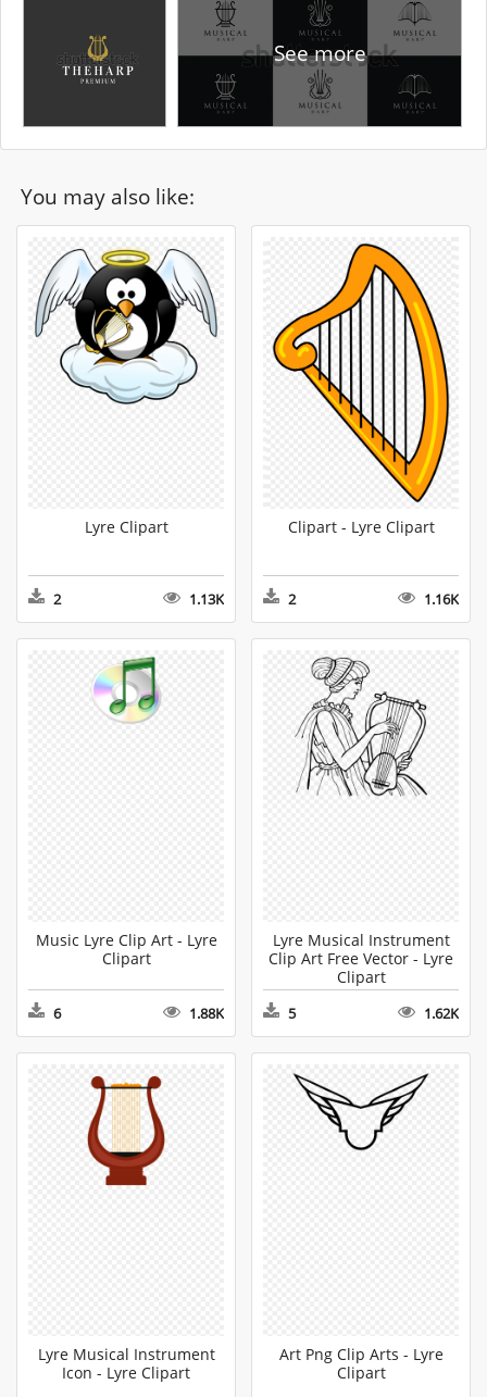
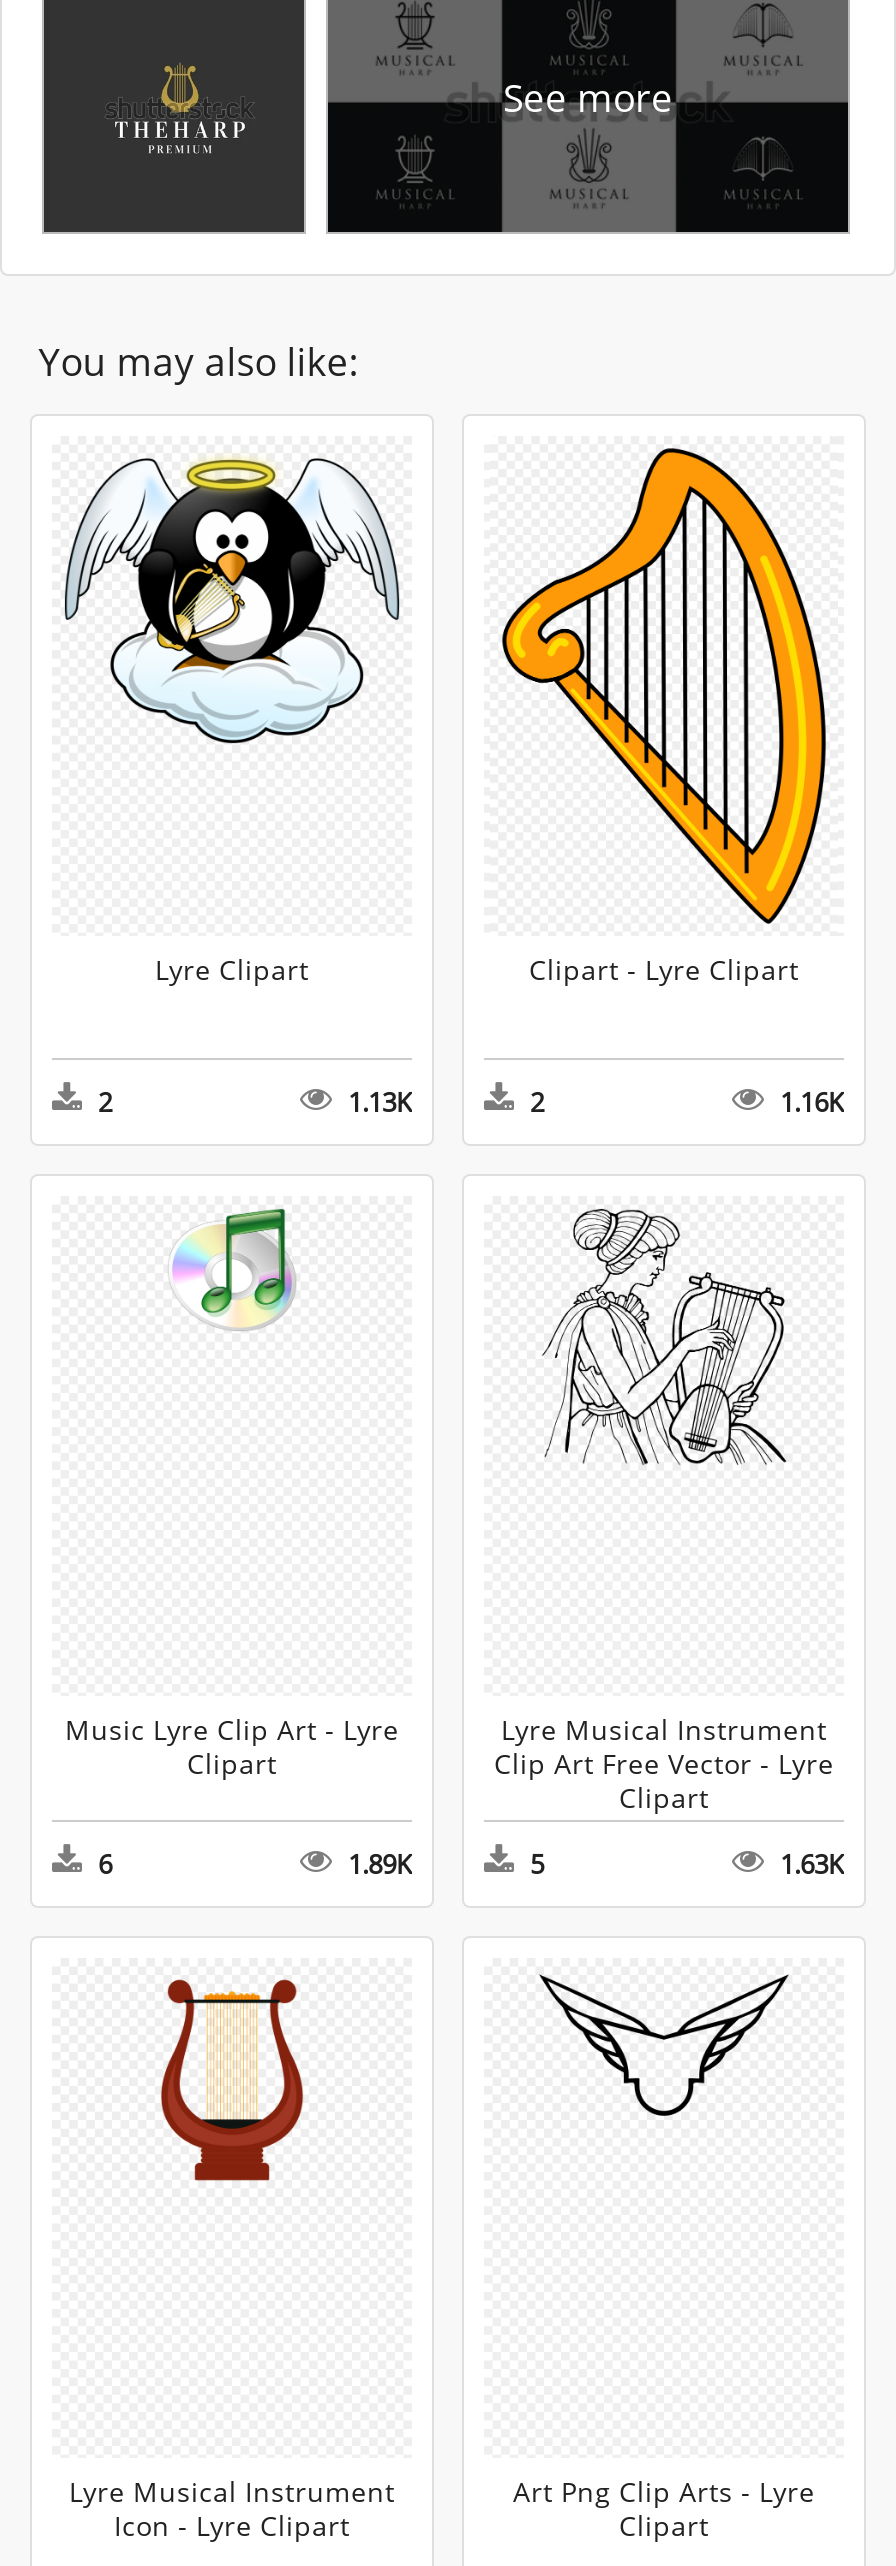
[189,1003,224,1023] 1.88K -> [348,1845,412,1881] 1.89K
[424,1003,459,1023] 1.62K -> [780,1845,844,1881] 1.63K

